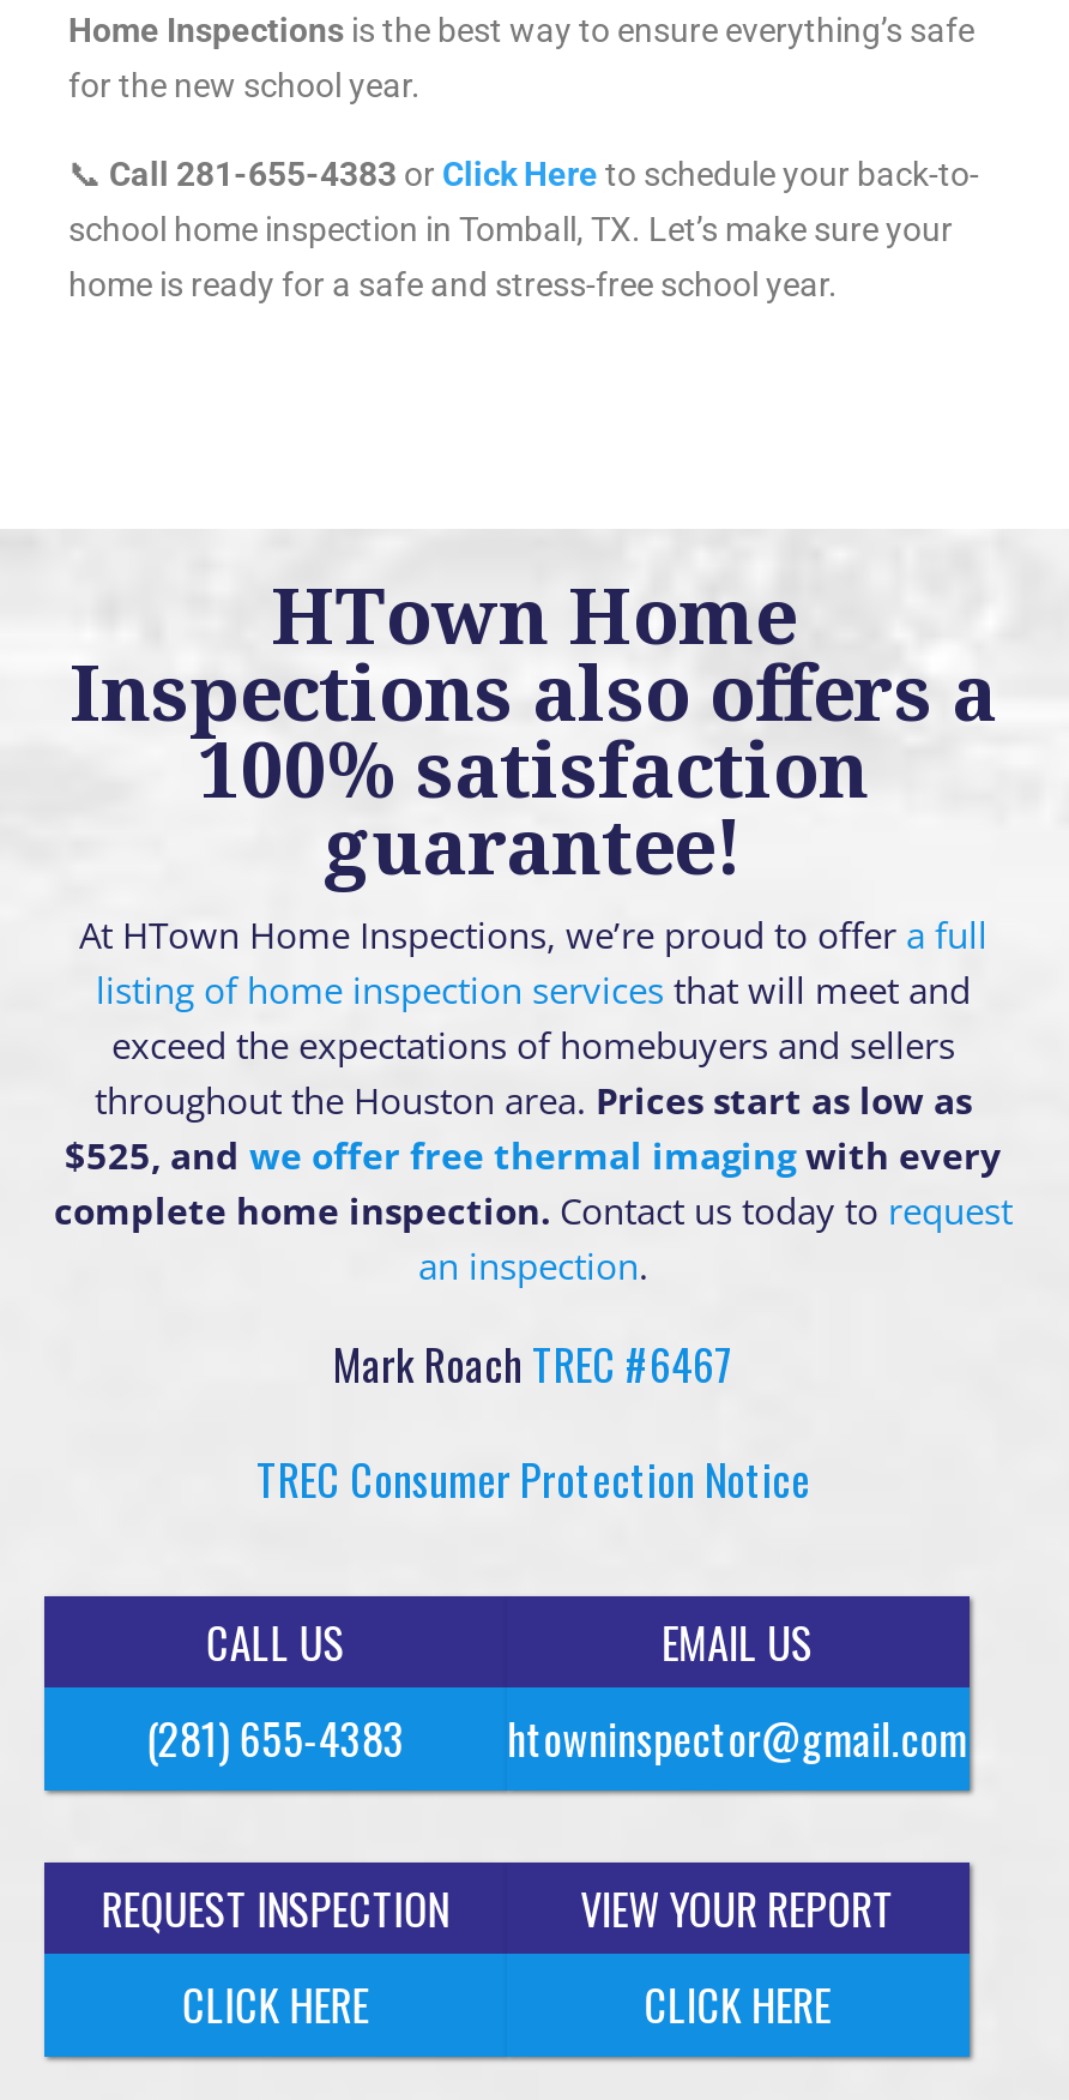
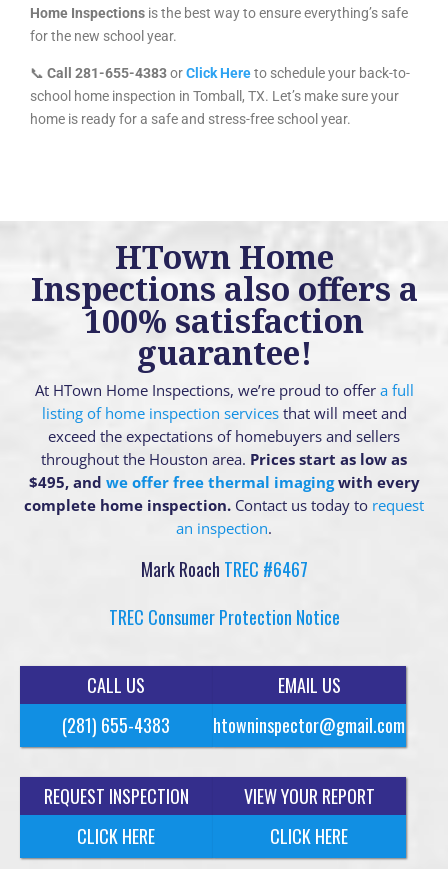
[65,1132,1002,1180] $525, and we offer free thermal imaging with every -> [28,472,419,492] $495, and we offer free thermal imaging with every

